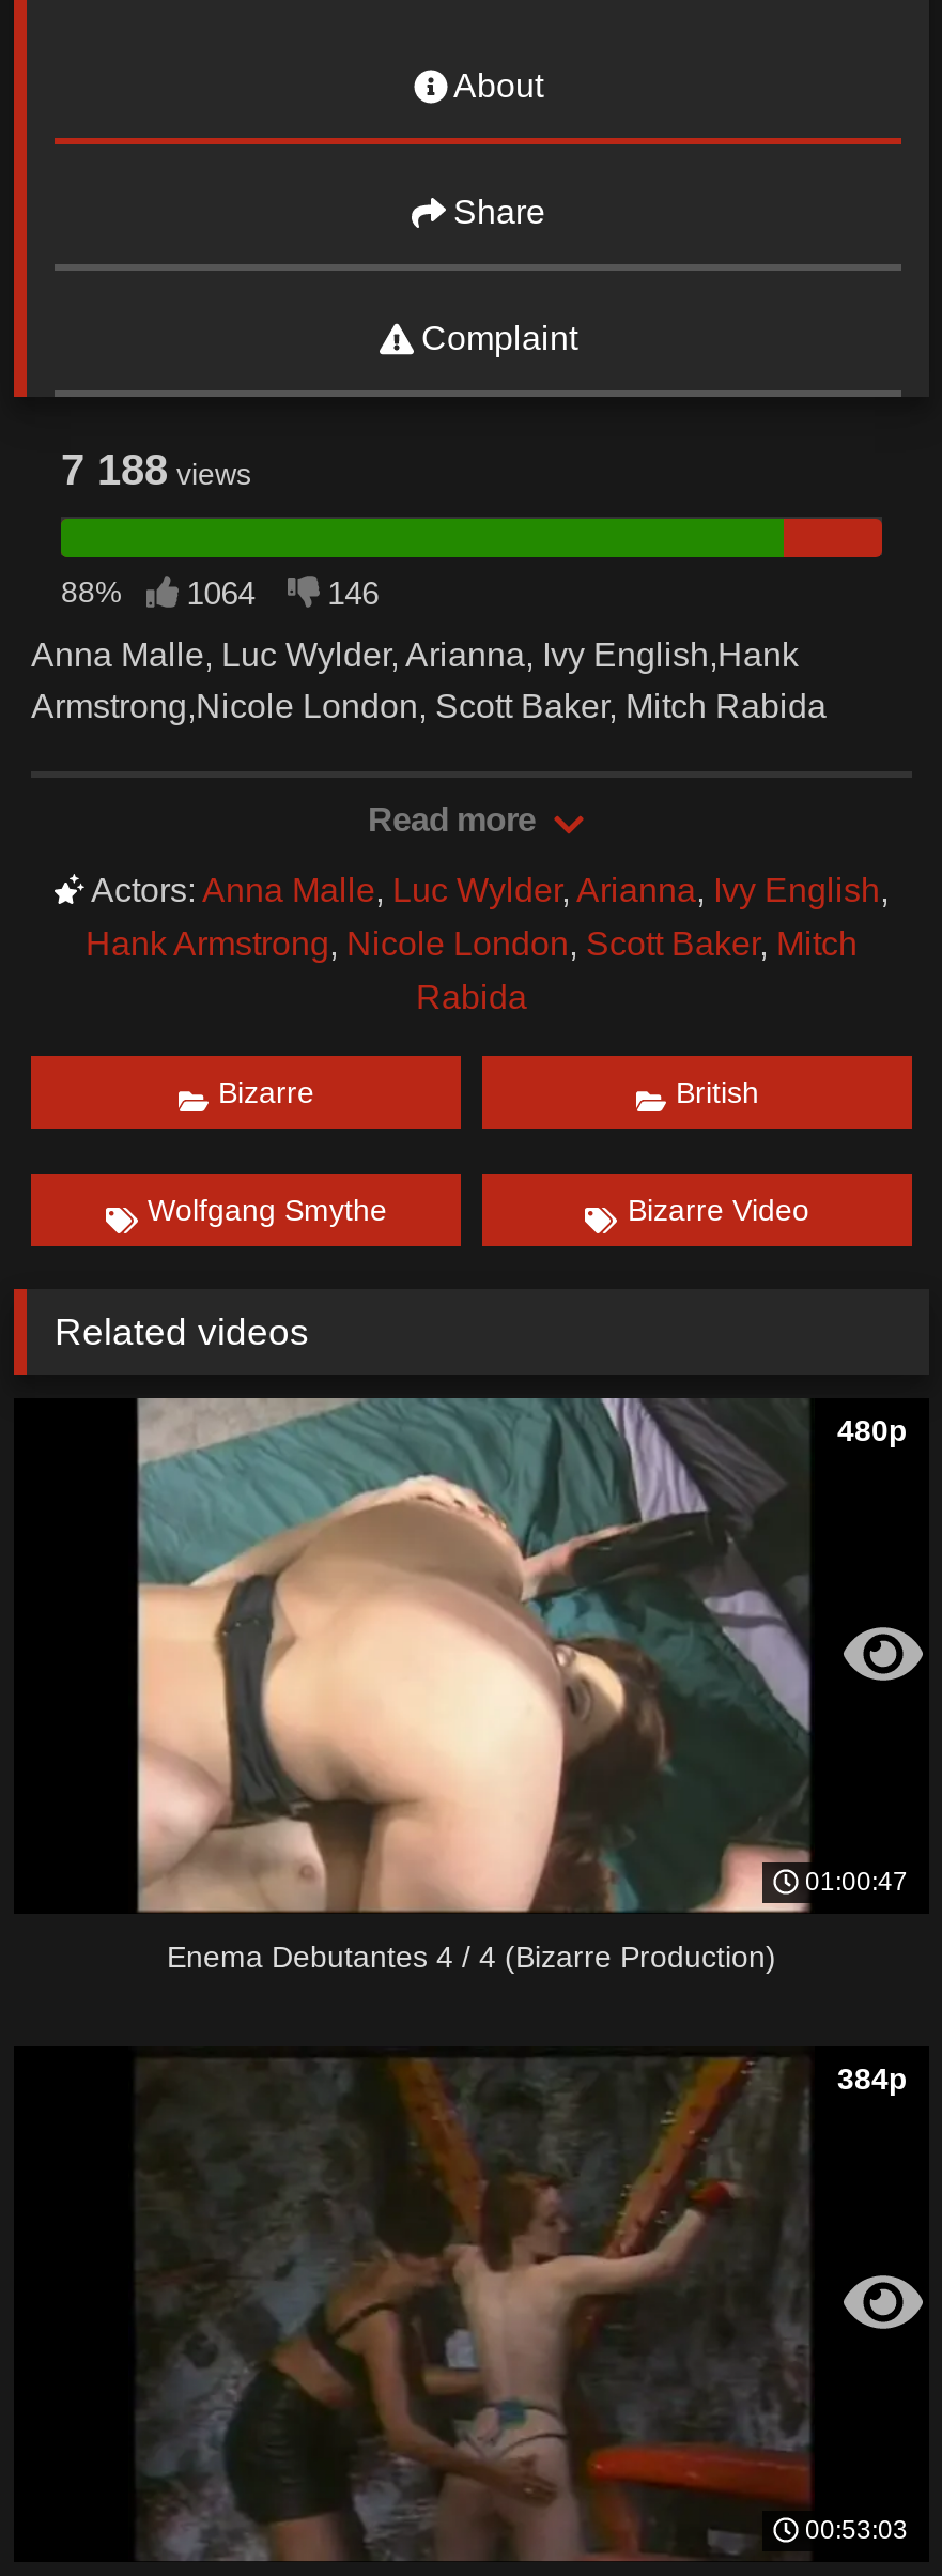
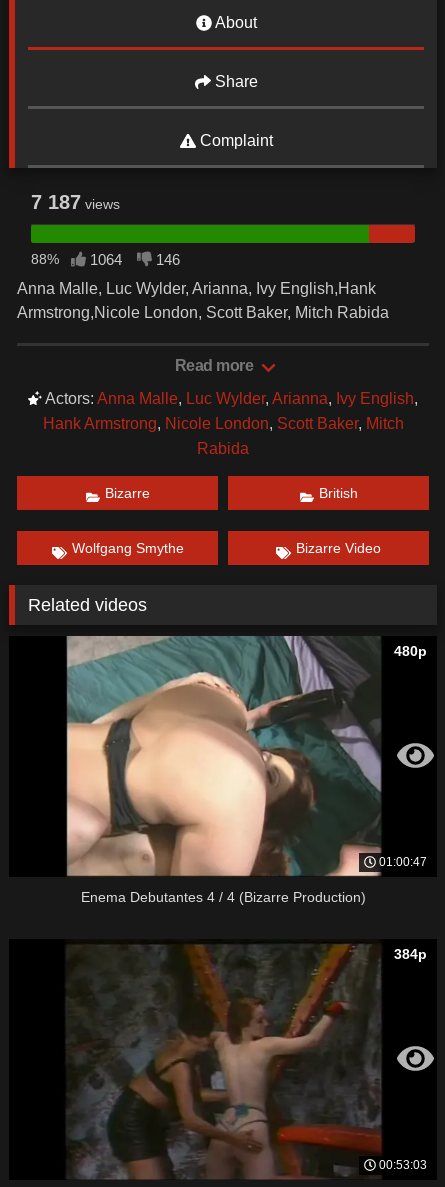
[61,445,251,493] 7 188 views -> [31,191,120,213] 7 187 views

